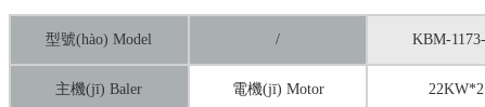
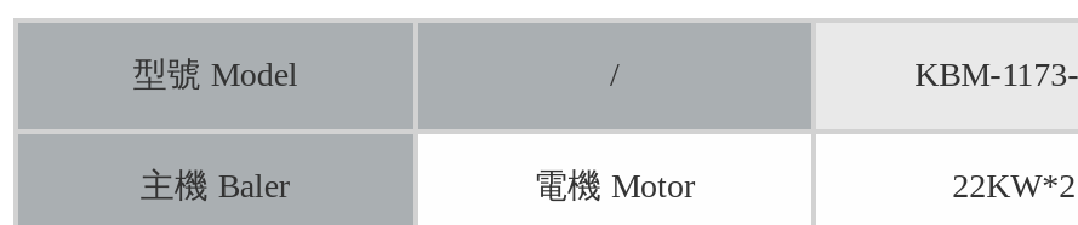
[46,32,152,48] 型號(hào) Model -> [133,58,298,94] 型號 Model
[56,81,324,98] 主機(jī) Baler | 電機(jī) Motor -> [140,168,696,205] 主機 Baler | 電機 Motor

